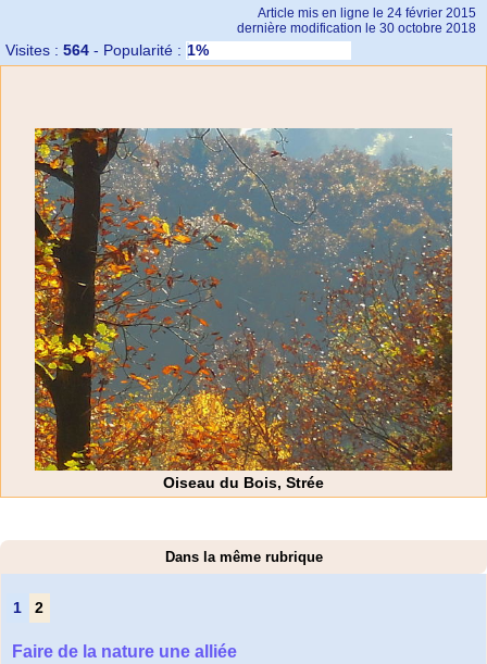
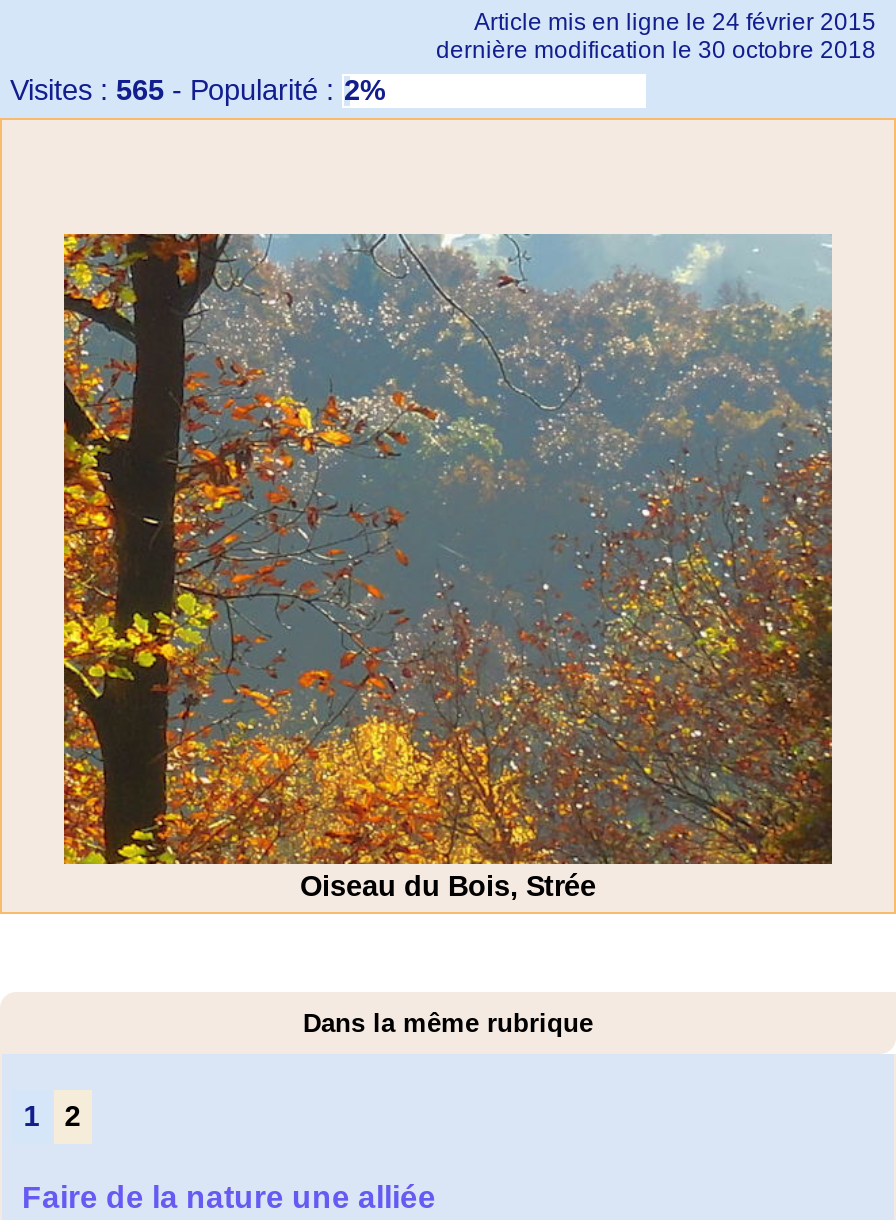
[5,42,209,59] Visites : 564 - Popularité : 1% -> [10,74,384,106] Visites : 565 - Popularité : 2%

